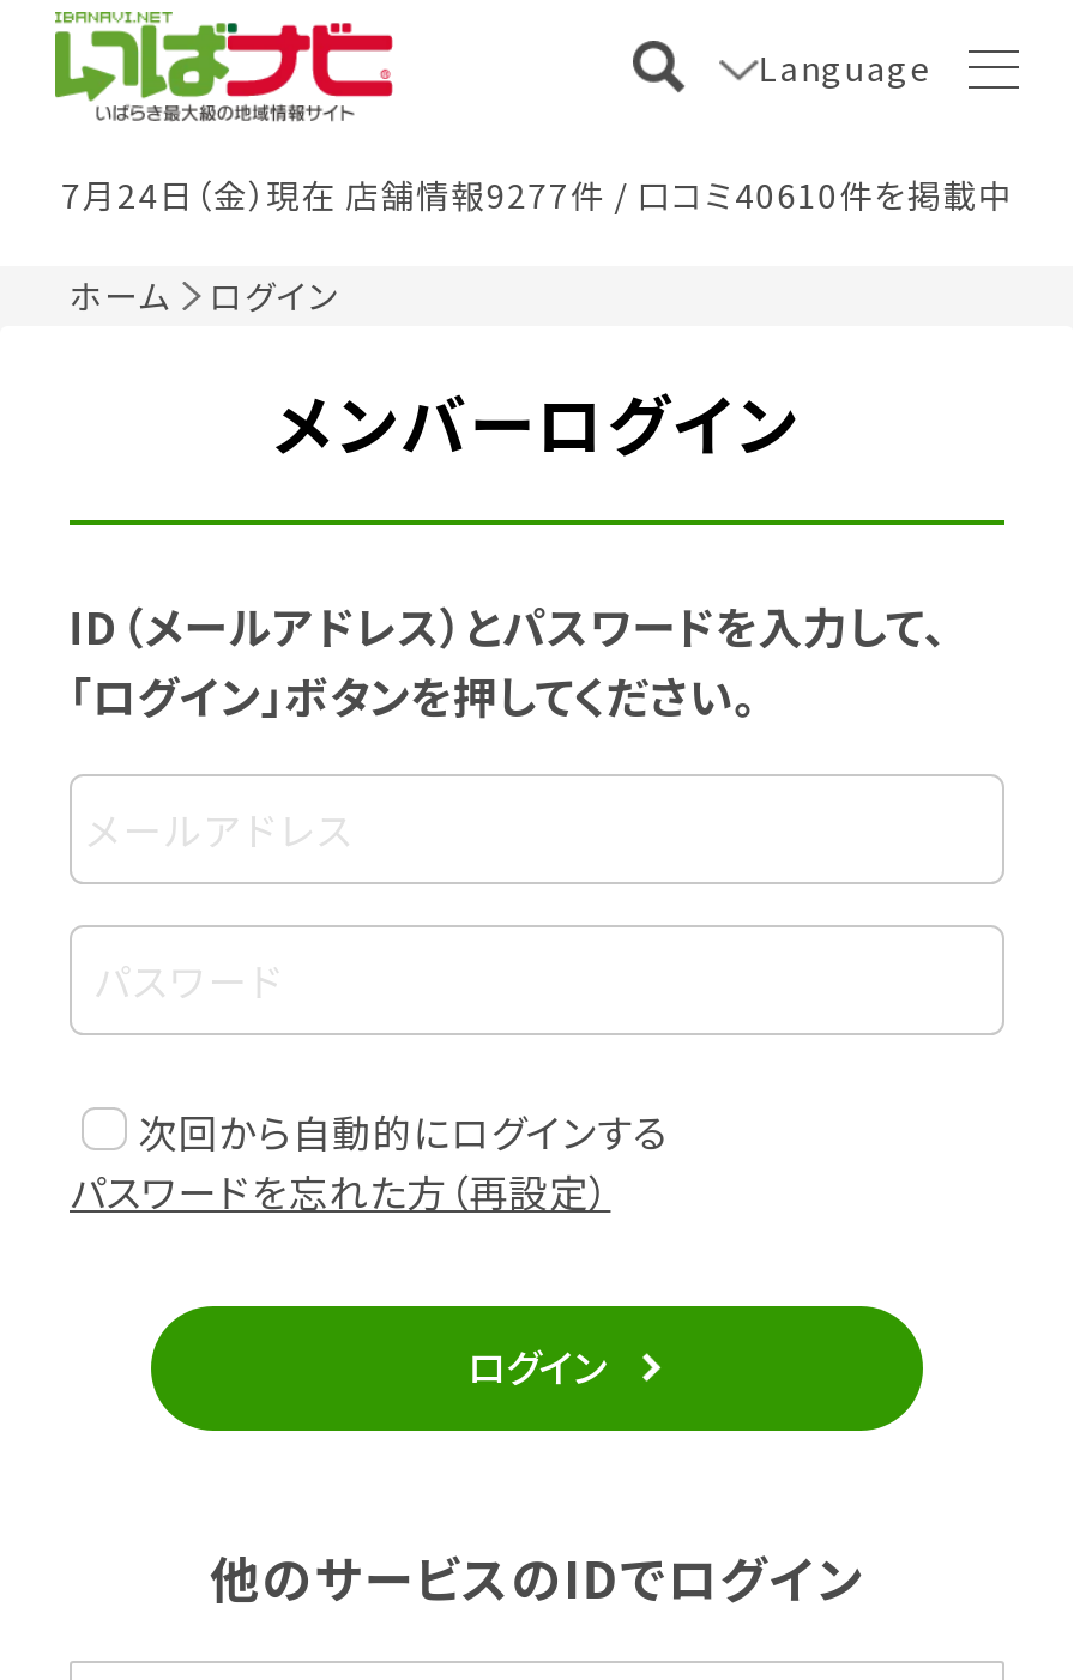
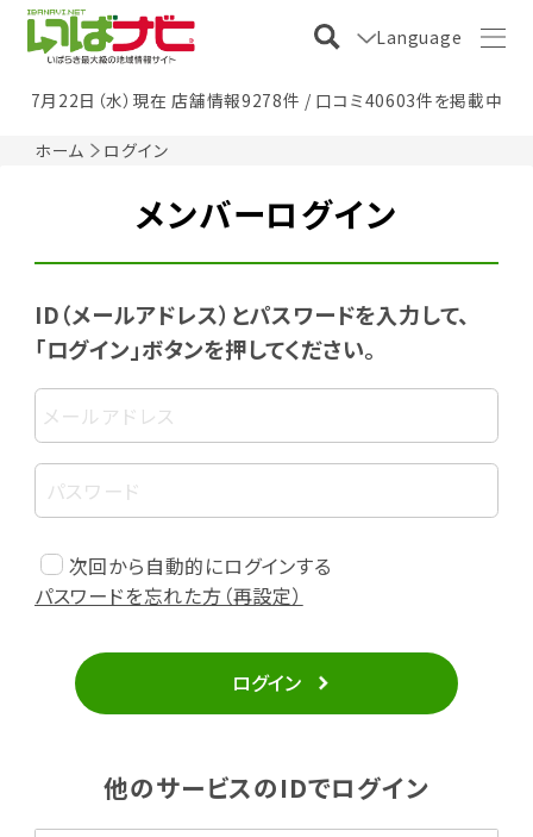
[61,169,1013,217] 7月24日（金）現在 店舗情報9277件 / 口コミ40610件を掲載中 -> [30,88,503,112] 7月22日（水）現在 店舗情報9278件 / 口コミ40603件を掲載中

